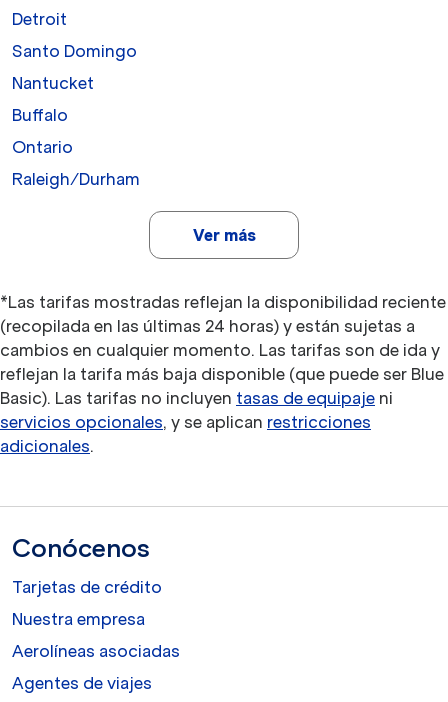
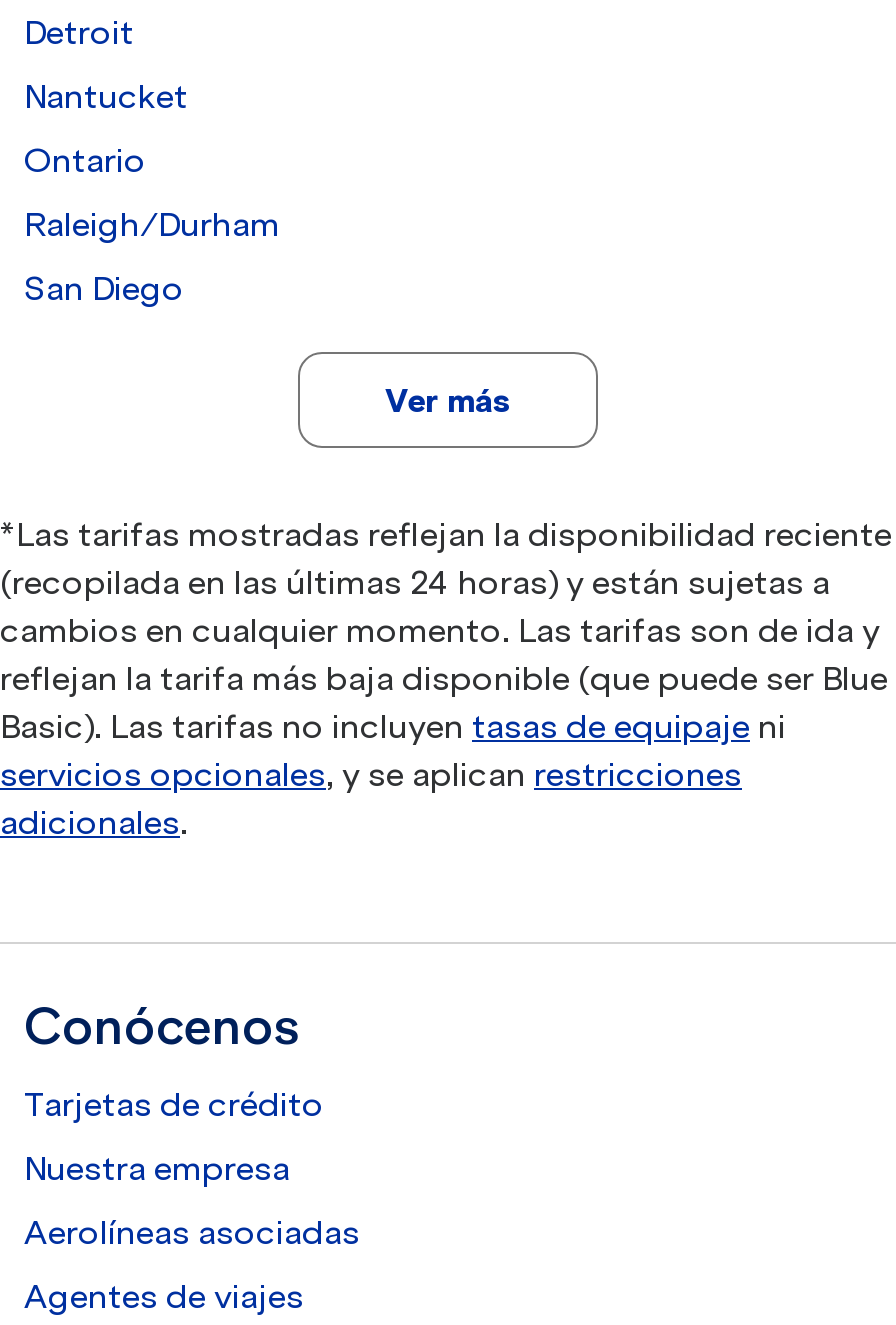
[12,41,137,61] Santo Domingo -> none
[12,105,68,125] Buffalo -> none
moved [12,137,140,189] -> [24,140,280,244]: Ontario | Raleigh/Durham
none -> [24,268,184,308] San Diego

